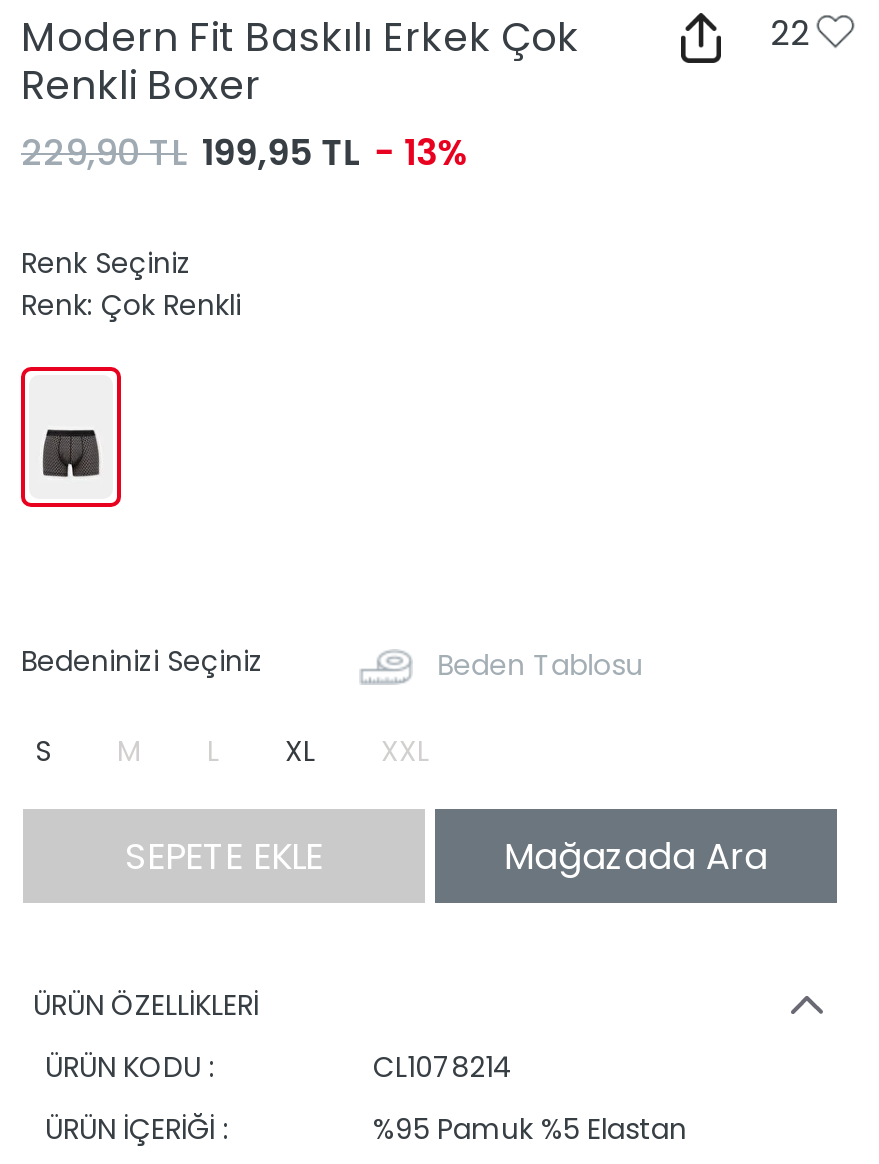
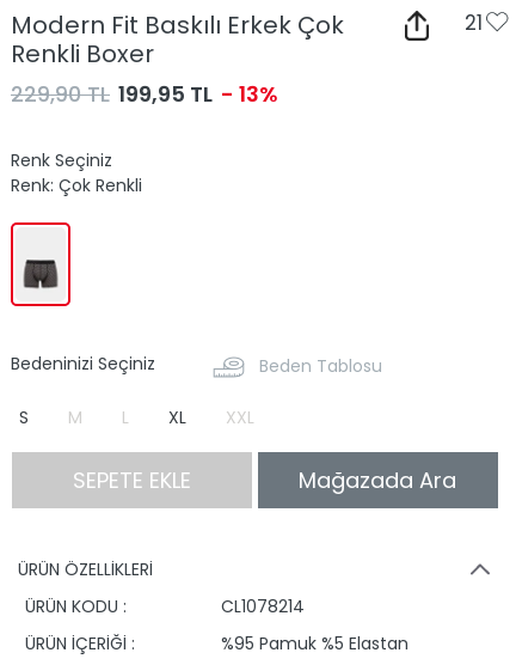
[770,9,810,57] 22 -> [464,8,482,37] 21

